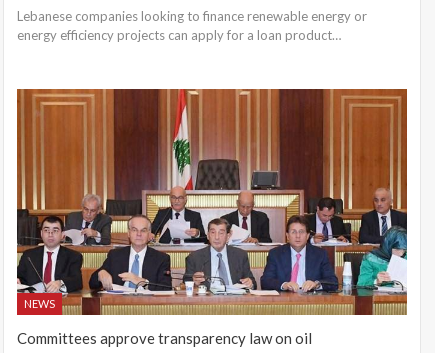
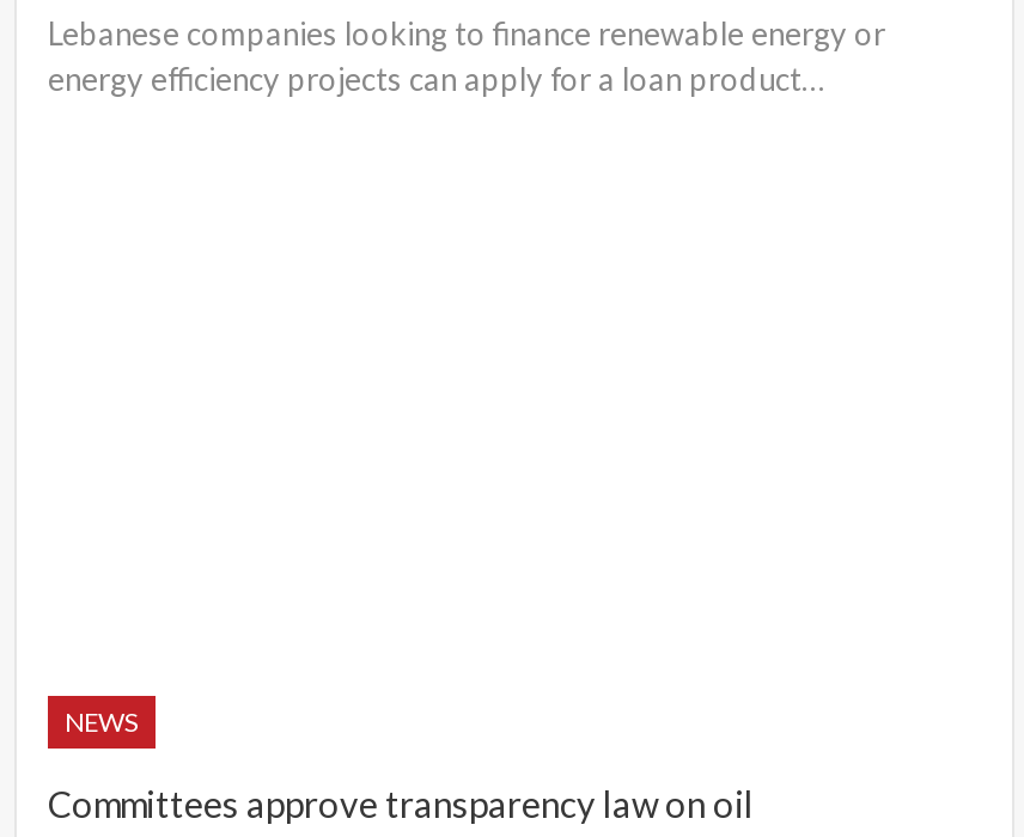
[16,88,408,316] [image] -> none

